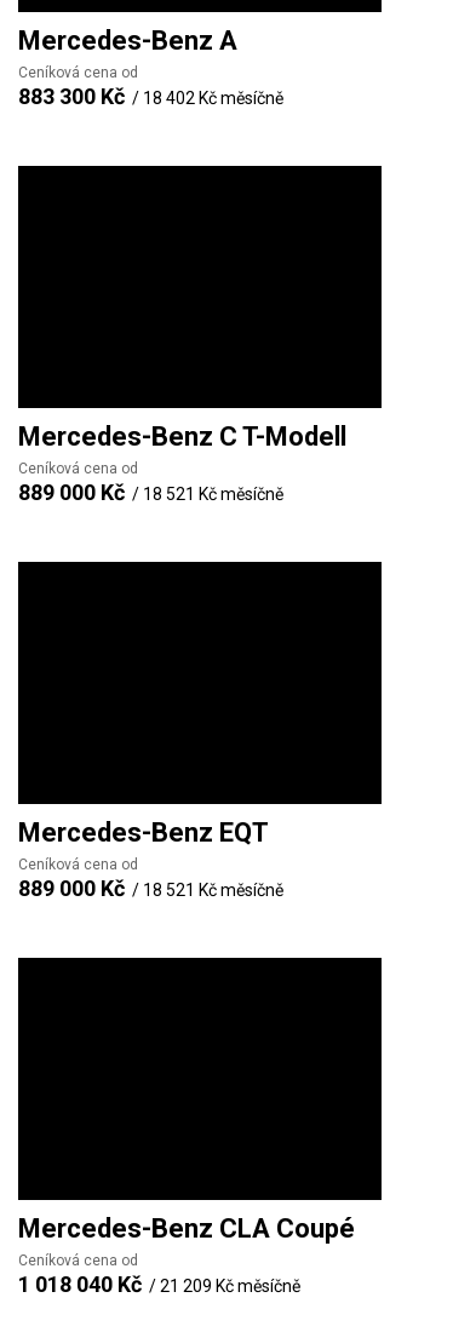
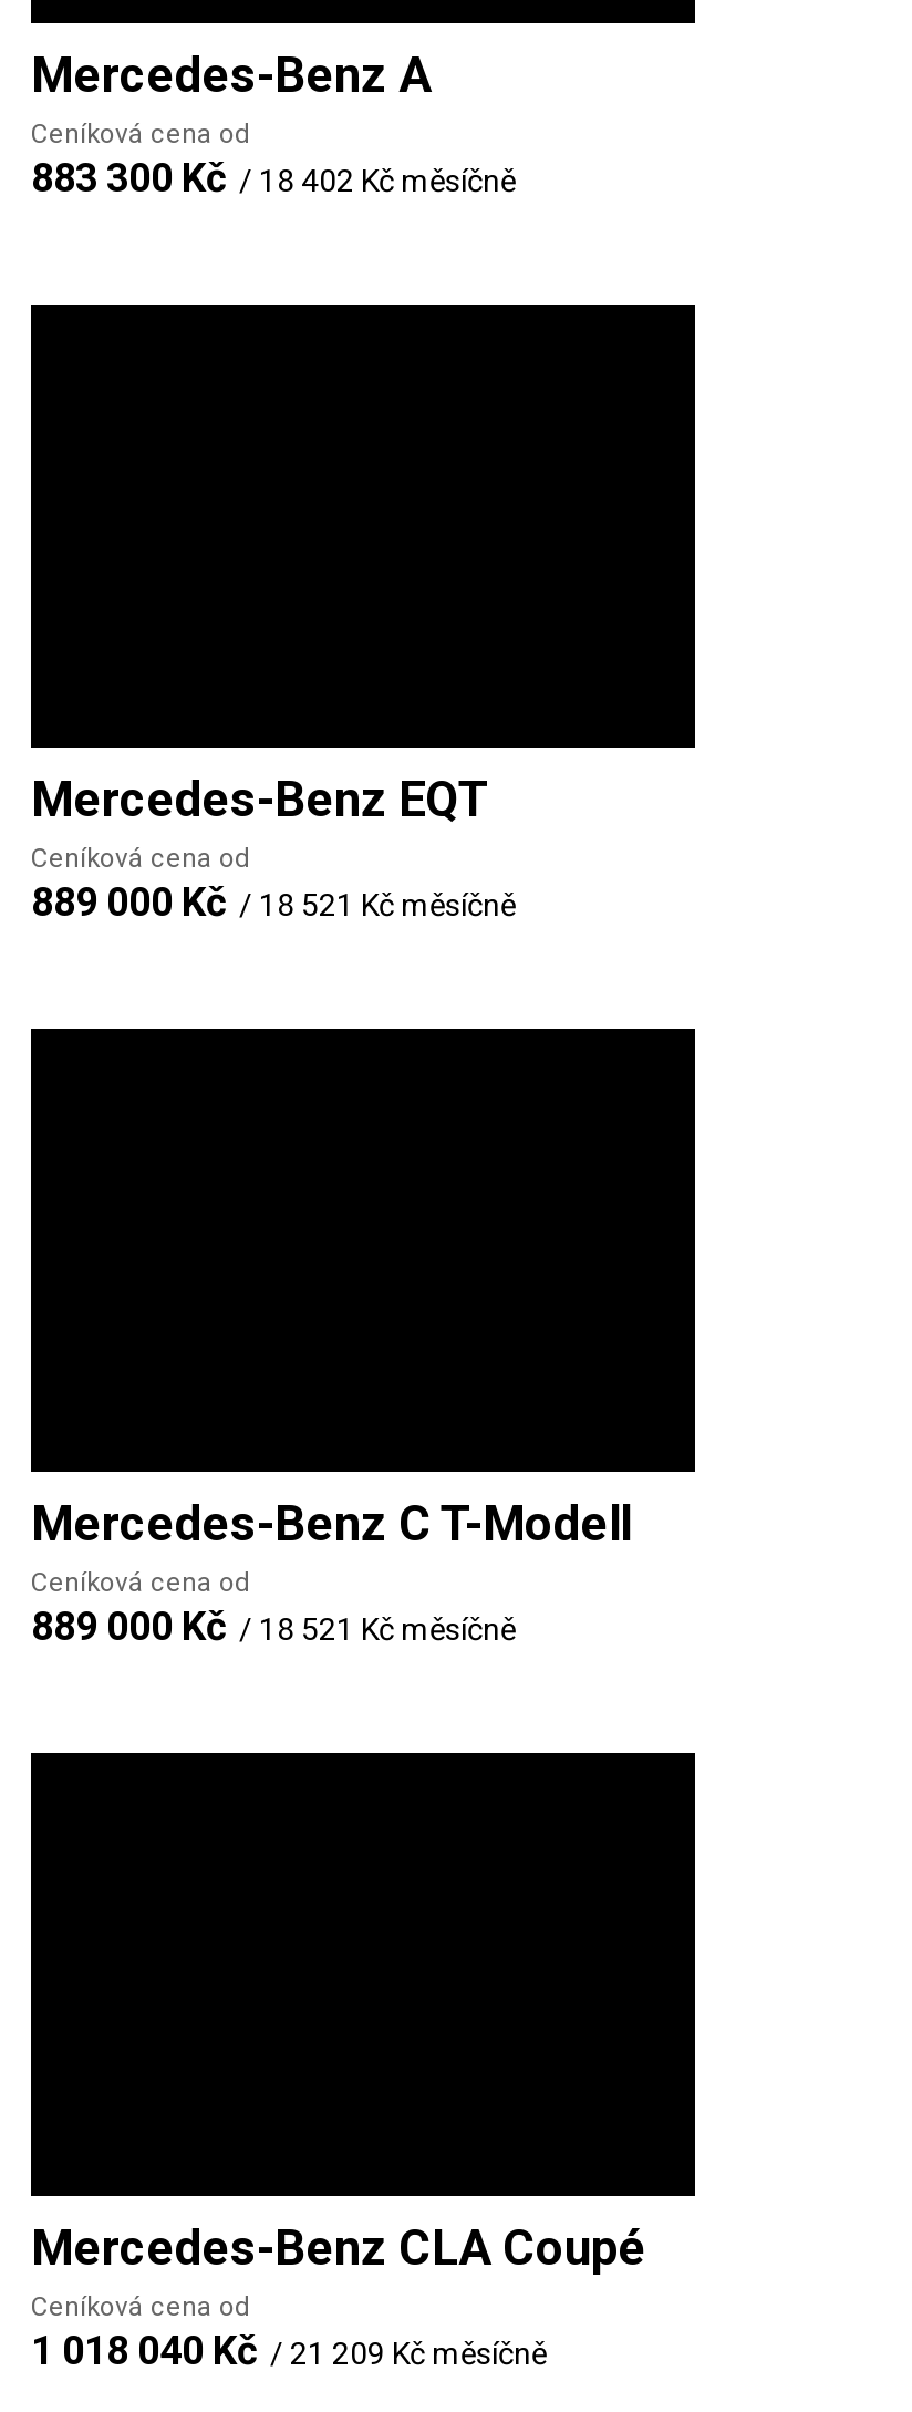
moved [18,421,346,452] -> [31,1496,631,1552]: Mercedes-Benz C T-Modell
moved [18,817,269,848] -> [31,772,489,827]: Mercedes-Benz EQT

